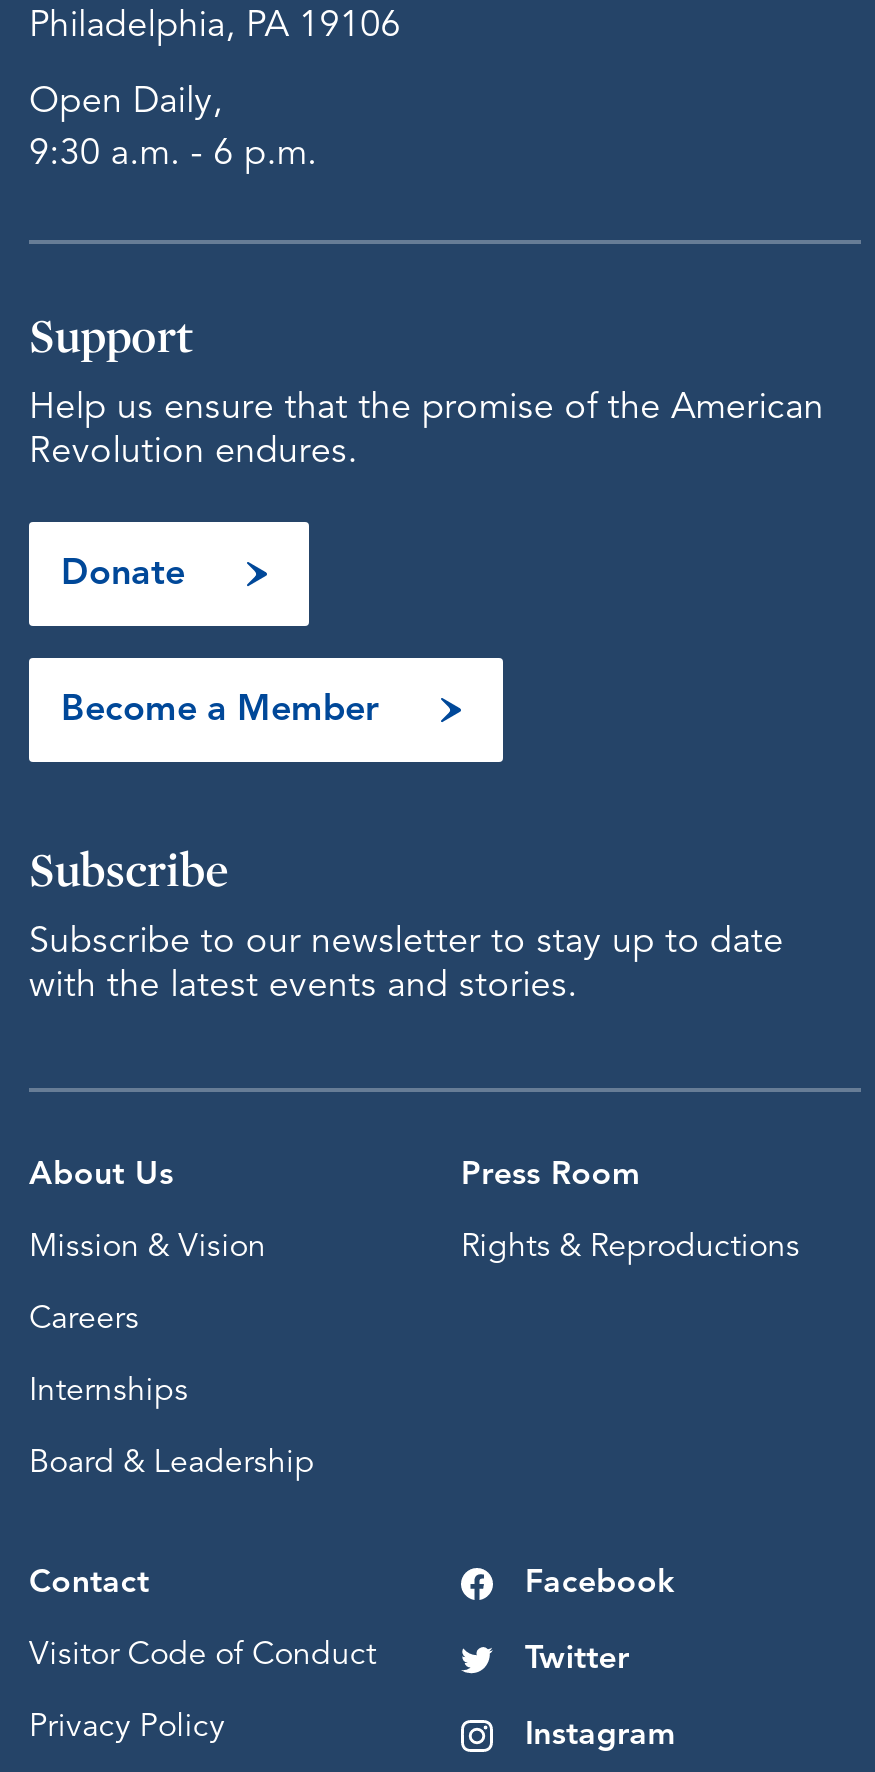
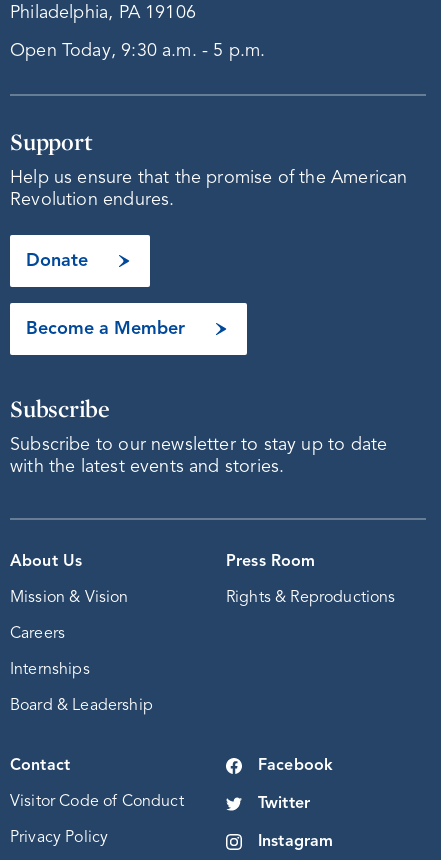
[29,85,317,173] Open Daily, | 9:30 a.m. - 6 p.m. -> [10,42,265,60] Open Today, 9:30 a.m. - 5 p.m.

